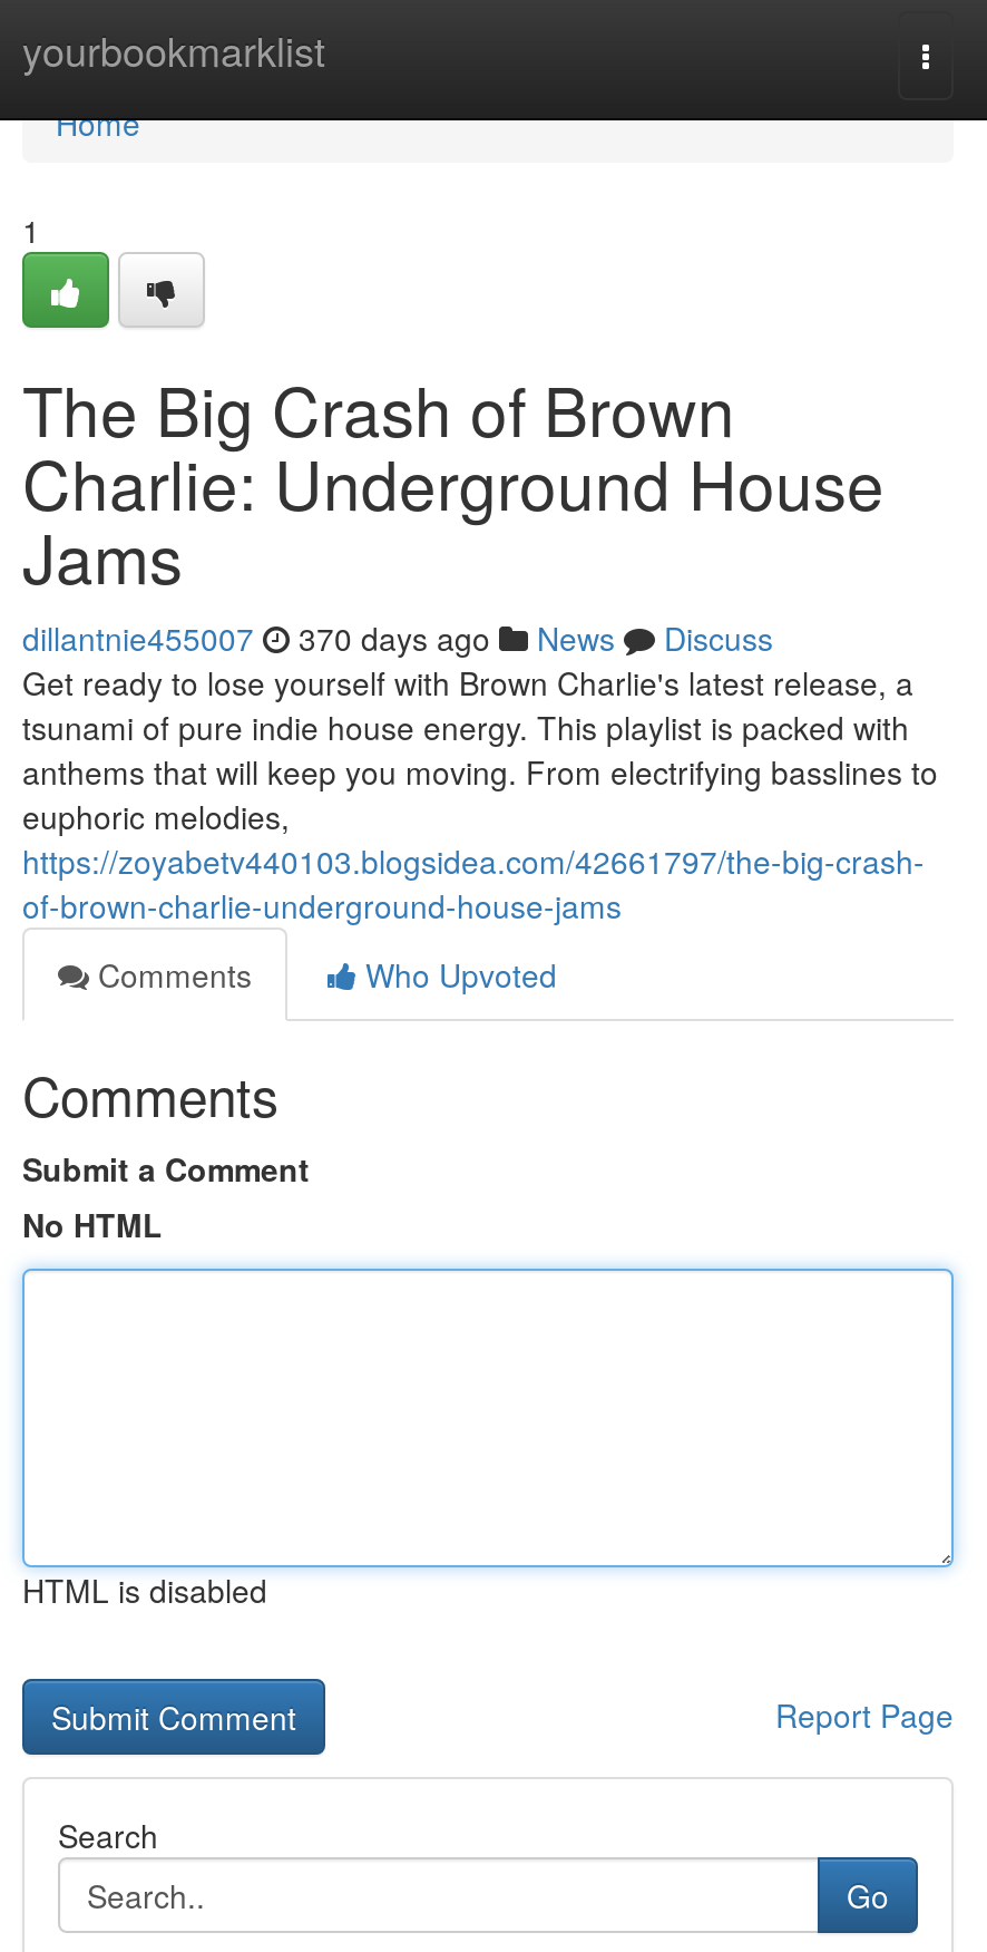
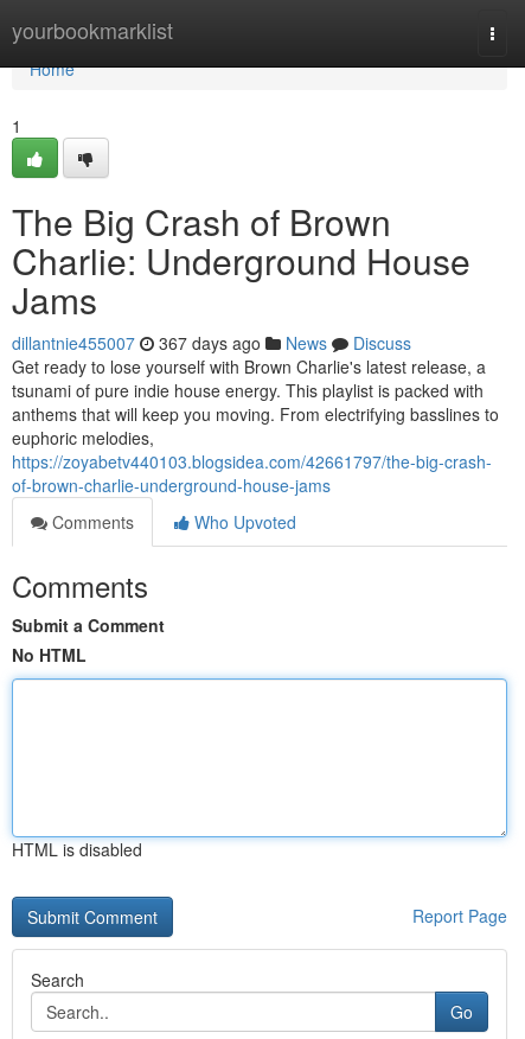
[22,615,773,660] dillantnie455007 370 days ago News Discuss -> [12,331,411,355] dillantnie455007 367 days ago News Discuss

